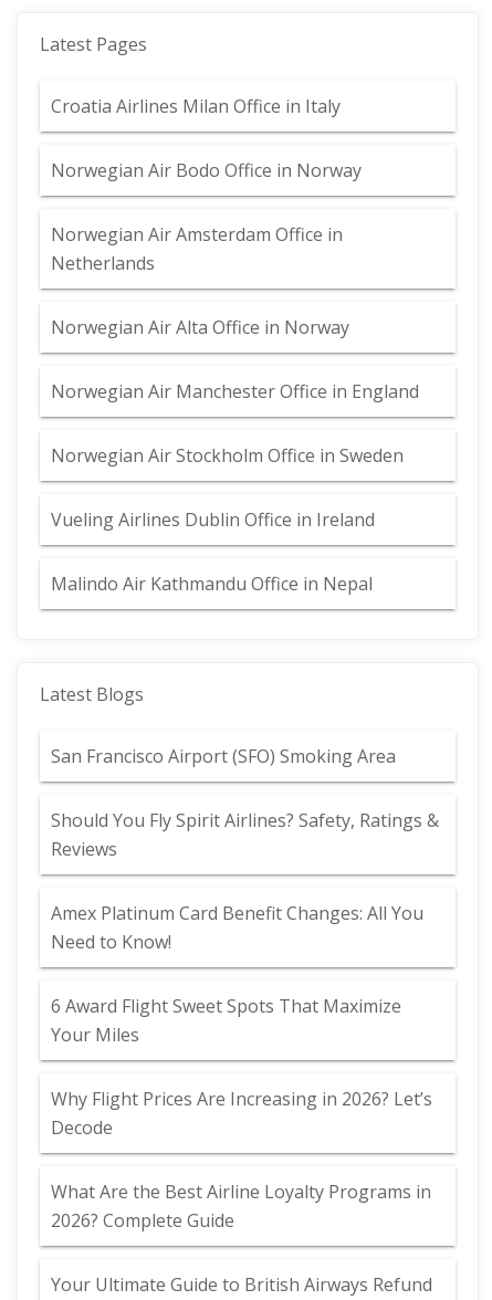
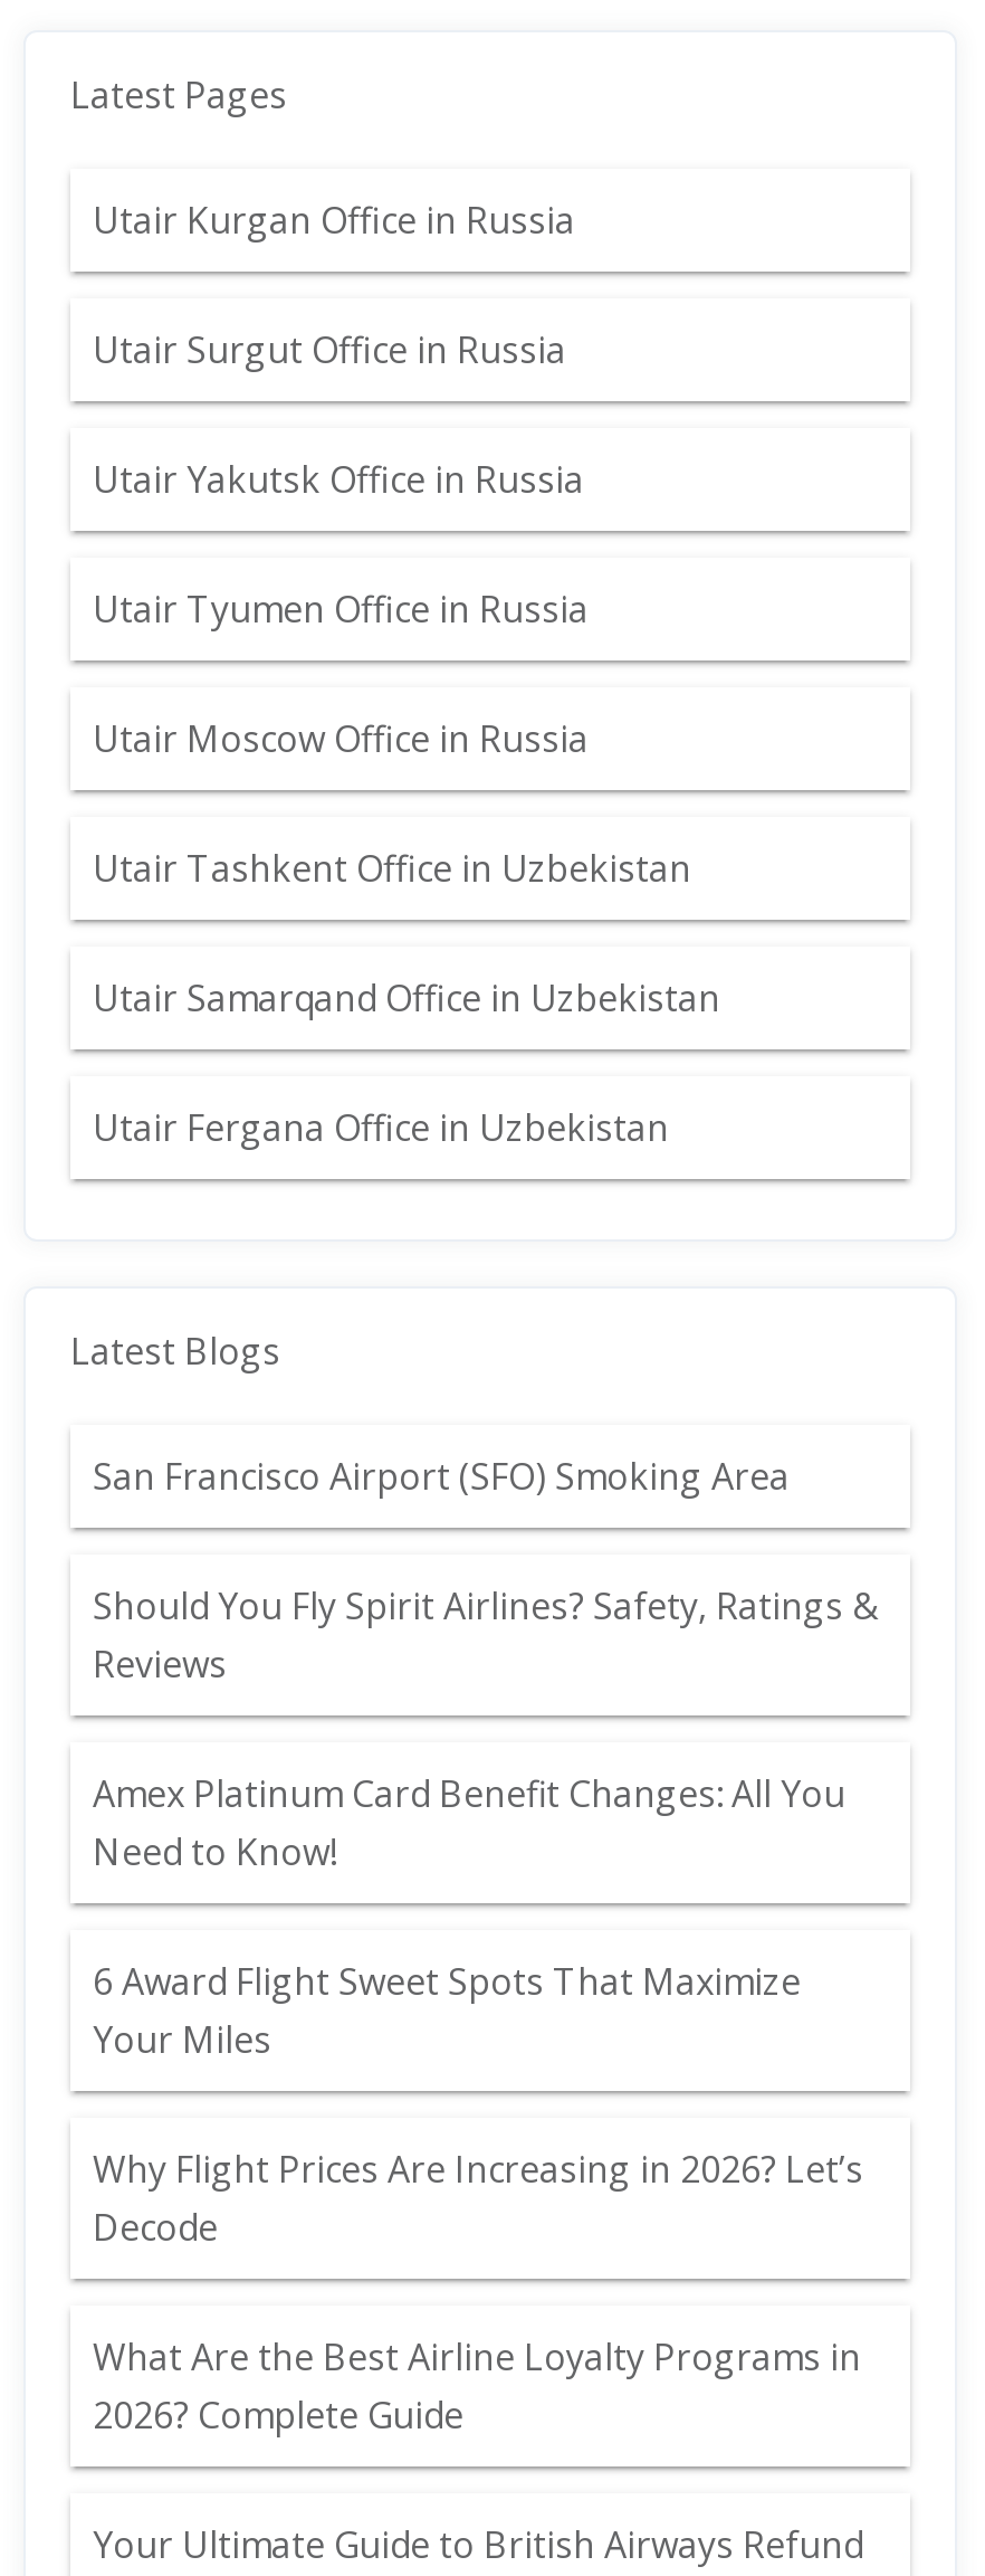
[51,94,341,118] Croatia Airlines Milan Office in Italy -> [93,196,575,245] Utair Kurgan Office in Russia
[51,158,362,182] Norwegian Air Bodo Office in Norway -> [93,325,566,374] Utair Surgut Office in Russia
[51,222,343,275] Norwegian Air Amsterdam Office in | Netherlands -> [93,455,584,504] Utair Yakutsk Office in Russia
[51,315,349,339] Norwegian Air Alta Office in Norway -> [93,584,589,634] Utair Tyumen Office in Russia
[51,379,419,403] Norwegian Air Manchester Office in England -> [93,714,589,763] Utair Moscow Office in Russia
[51,443,404,468] Norwegian Air Stockholm Office in Sweden -> [93,844,691,893] Utair Tashkent Office in Uzbekistan
[51,507,375,532] Vueling Airlines Dublin Office in Ireland -> [93,973,720,1023] Utair Samarqand Office in Uzbekistan
[51,572,373,596] Malindo Air Kathmandu Office in Nepal -> [93,1103,669,1152] Utair Fergana Office in Uzbekistan

